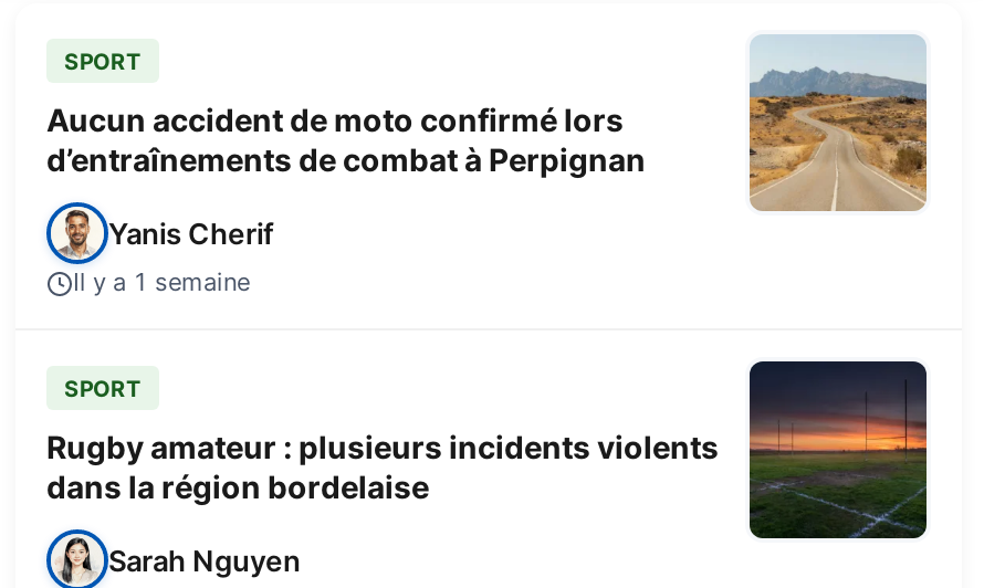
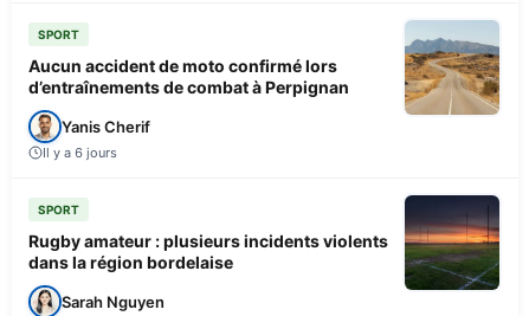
[73,267,250,298] Il y a 1 semaine -> [43,144,117,160] Il y a 6 jours

